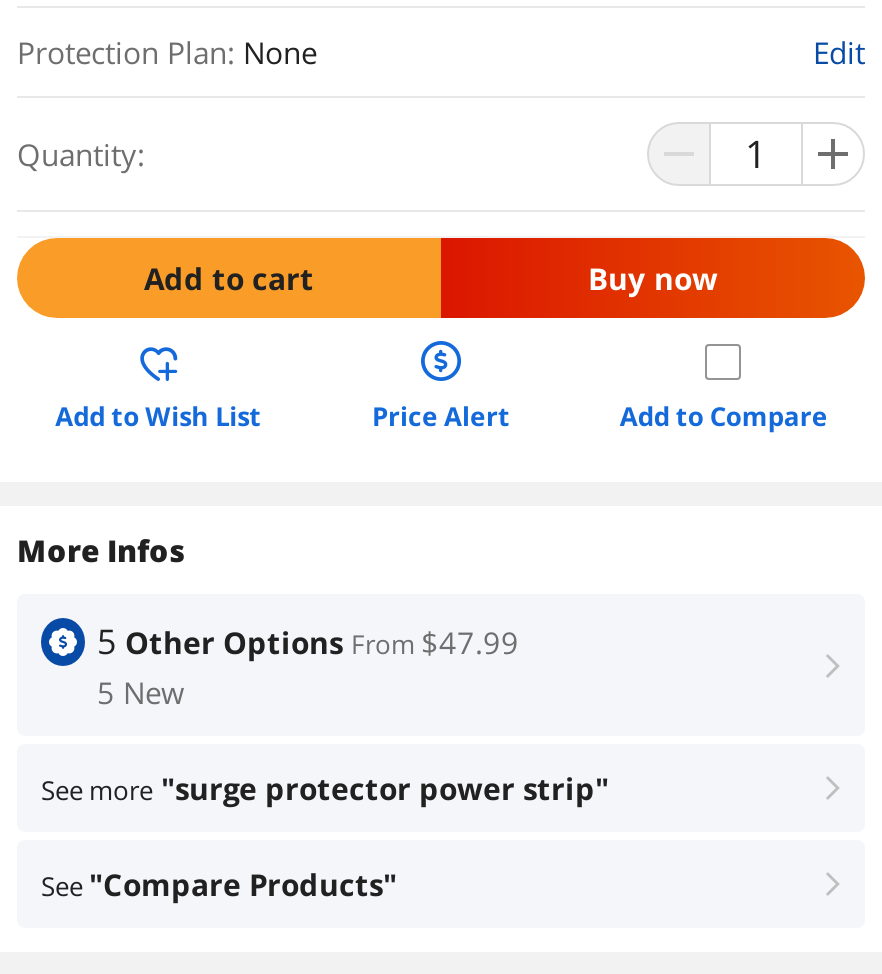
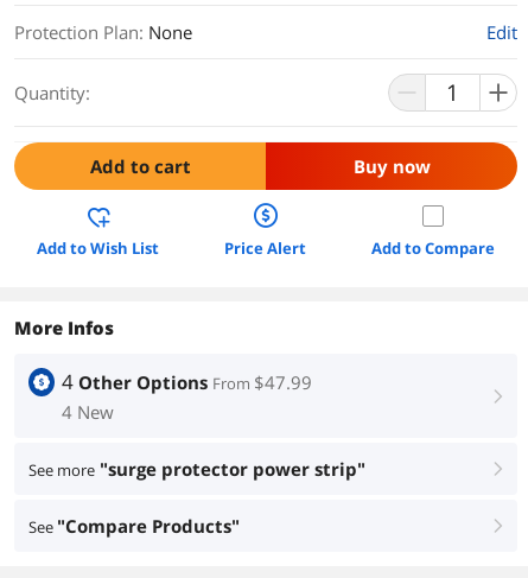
[97,618,519,664] 5 Other Options From $47.99 -> [62,368,312,395] 4 Other Options From $47.99
[97,672,185,712] 5 New -> [62,400,114,424] 4 New

